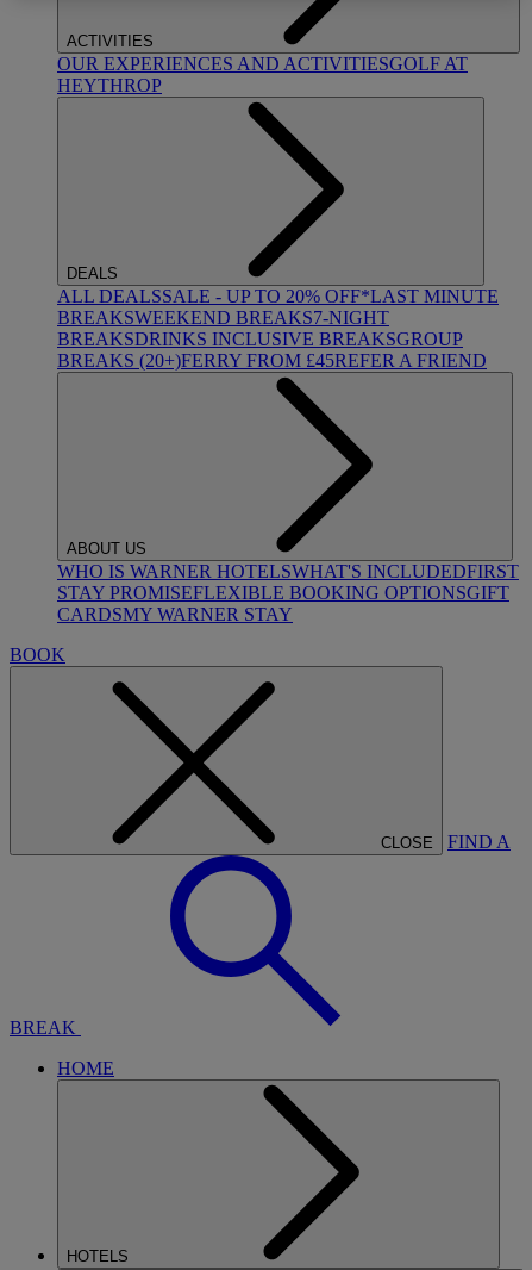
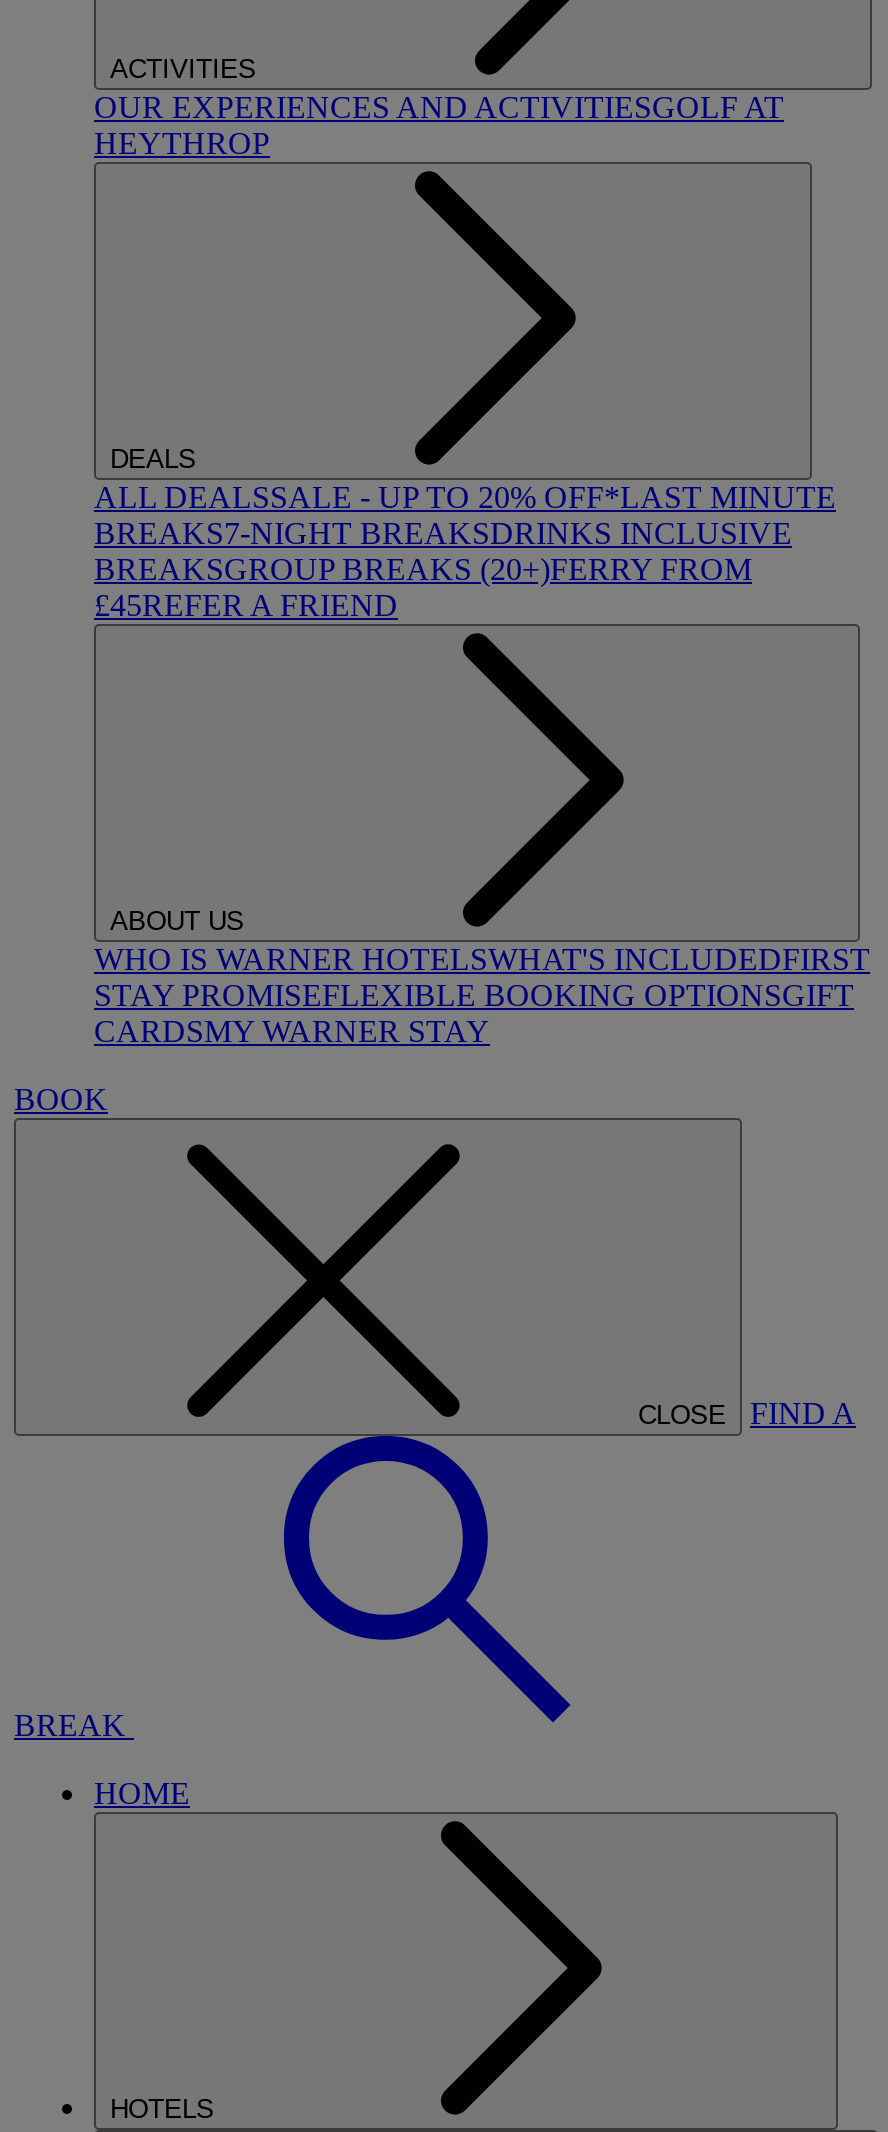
[57,307,487,371] BREAKSWEEKEND BREAKS7-NIGHT | BREAKSDRINKS INCLUSIVE BREAKSGROUP | BREAKS (20+)FERRY FROM £45REFER A FRIEND -> [94,516,792,622] BREAKS7-NIGHT BREAKSDRINKS INCLUSIVE | BREAKSGROUP BREAKS (20+)FERRY FROM | £45REFER A FRIEND

